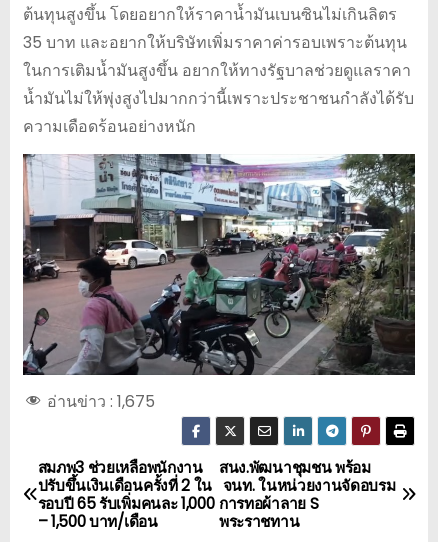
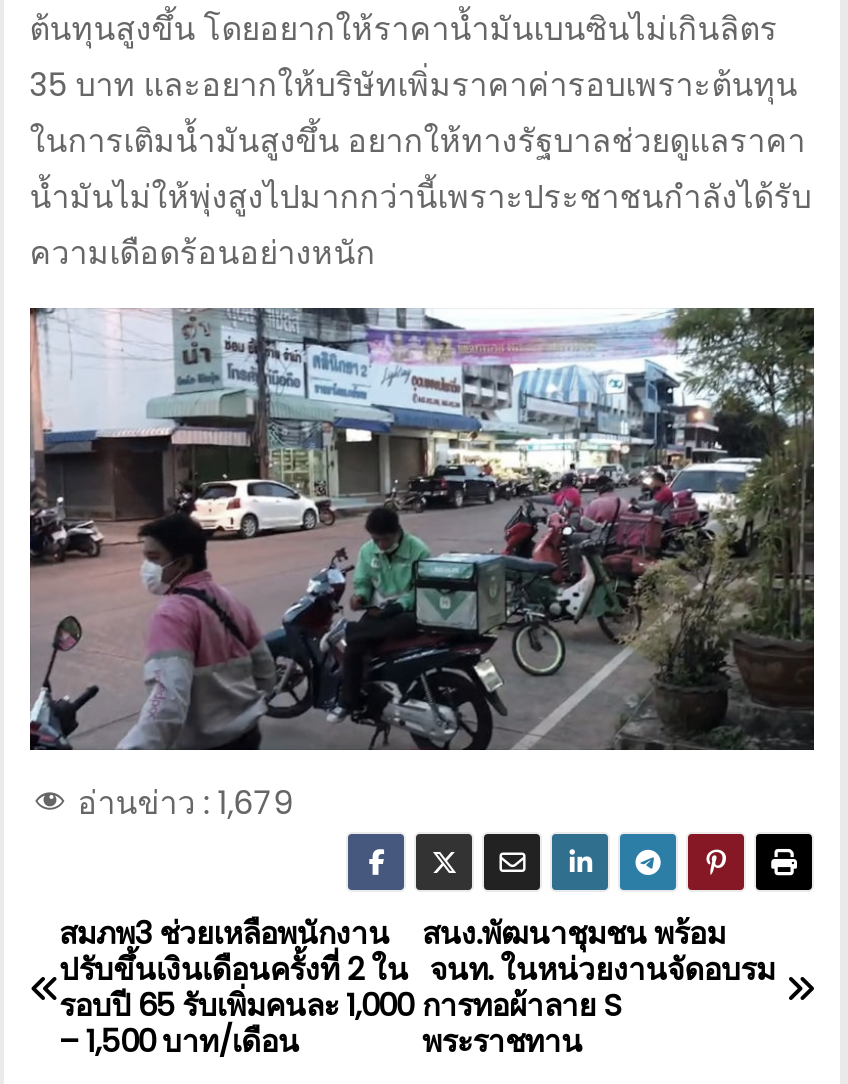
[47,390,155,413] อ่านข่าว : 1,675 -> [78,780,292,826] อ่านข่าว : 1,679

